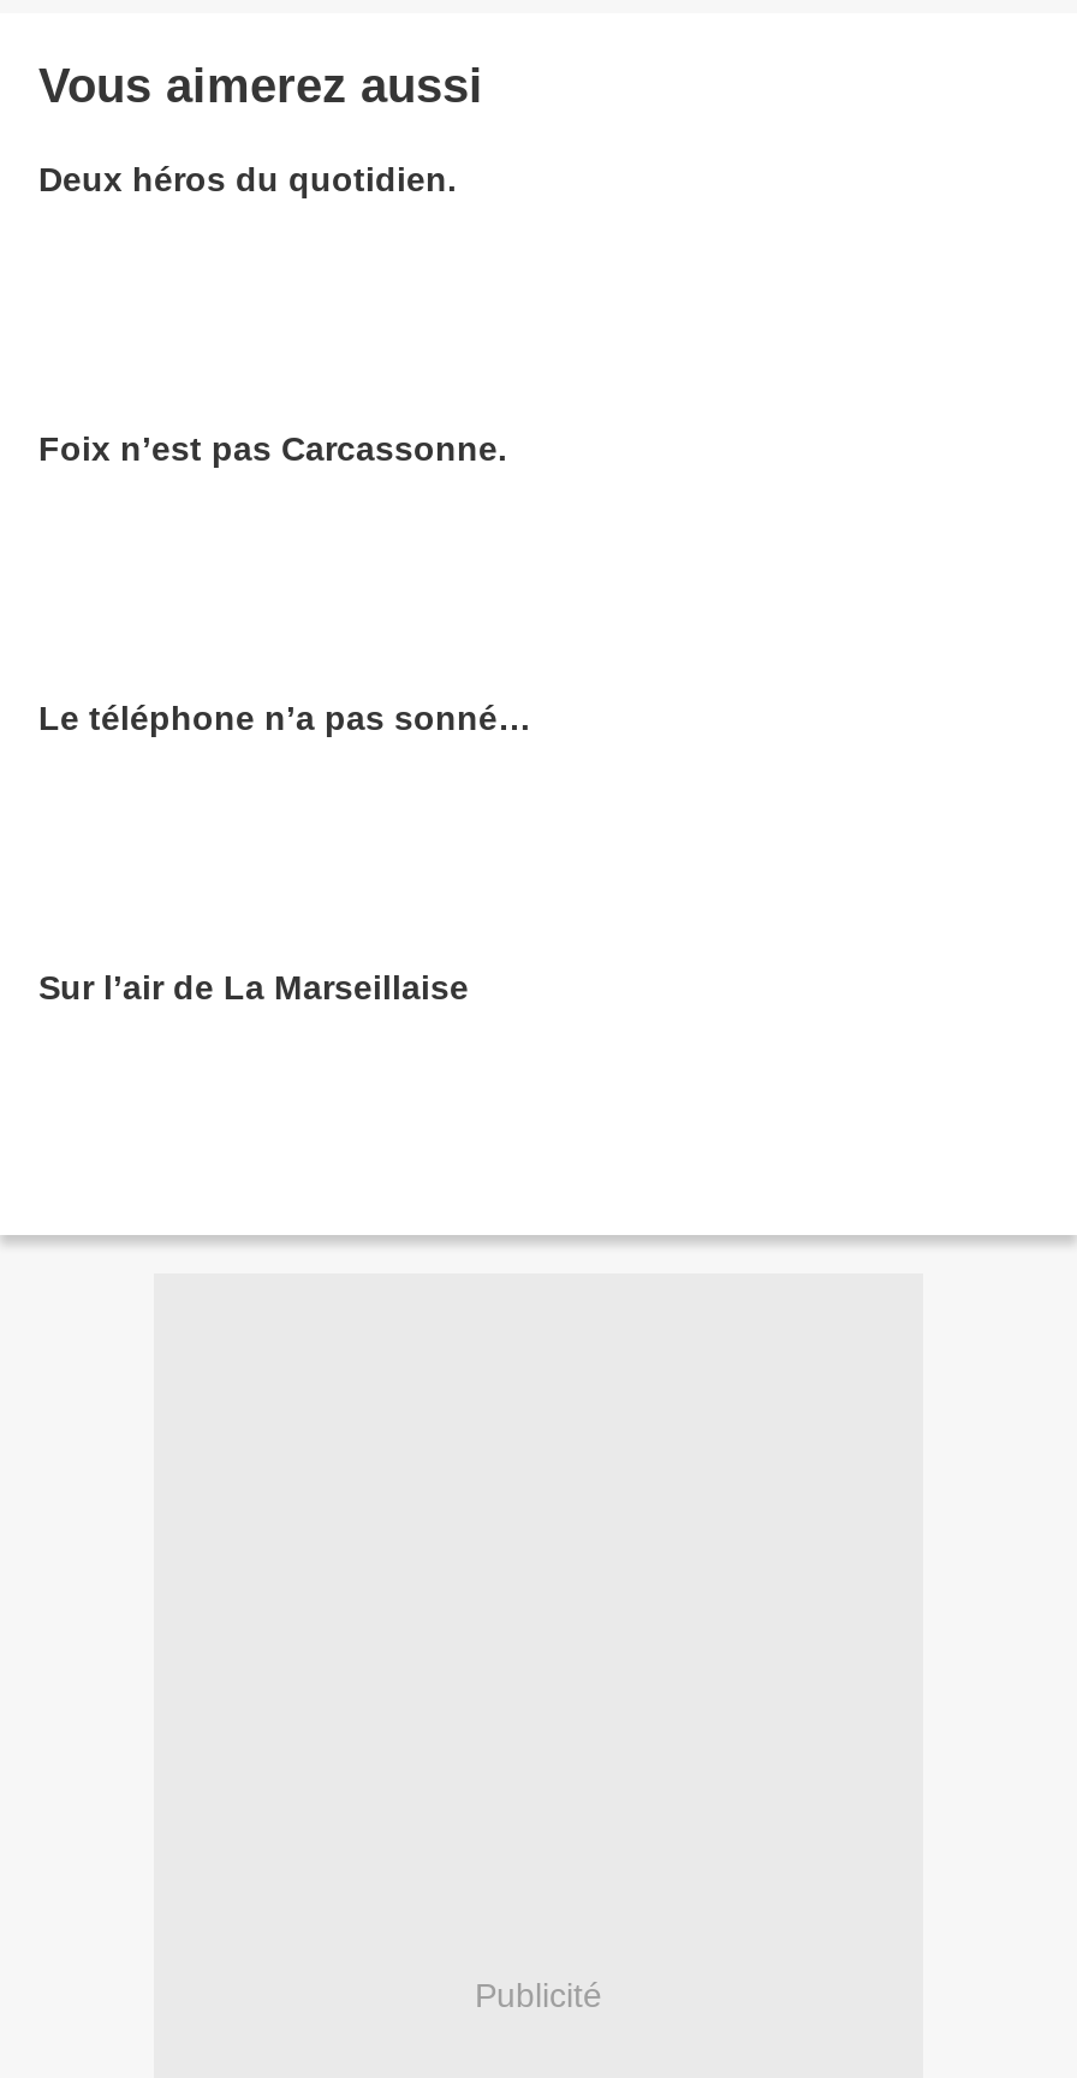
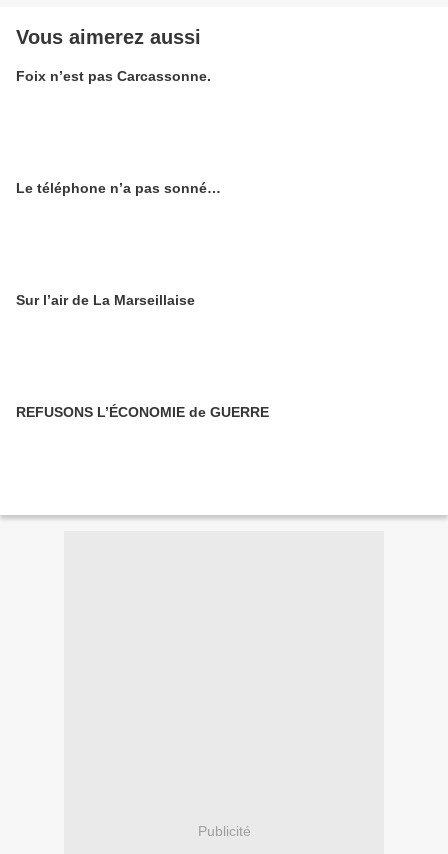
[38,160,457,199] Deux héros du quotidien. -> none
moved [38,430,531,1007] -> [16,68,221,308]: Foix n’est pas Carcassonne. | Le téléphone n’a pas sonné… | Sur l’air de La Marseillaise
none -> [16,404,269,420] REFUSONS L’ÉCONOMIE de GUERRE

